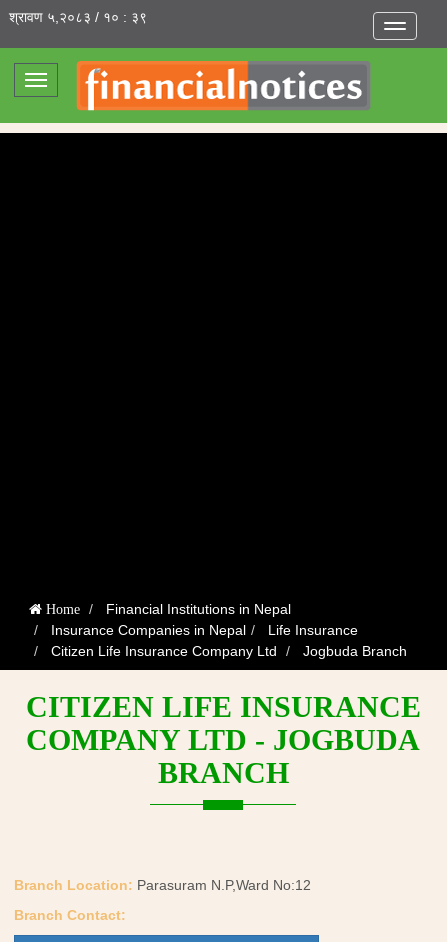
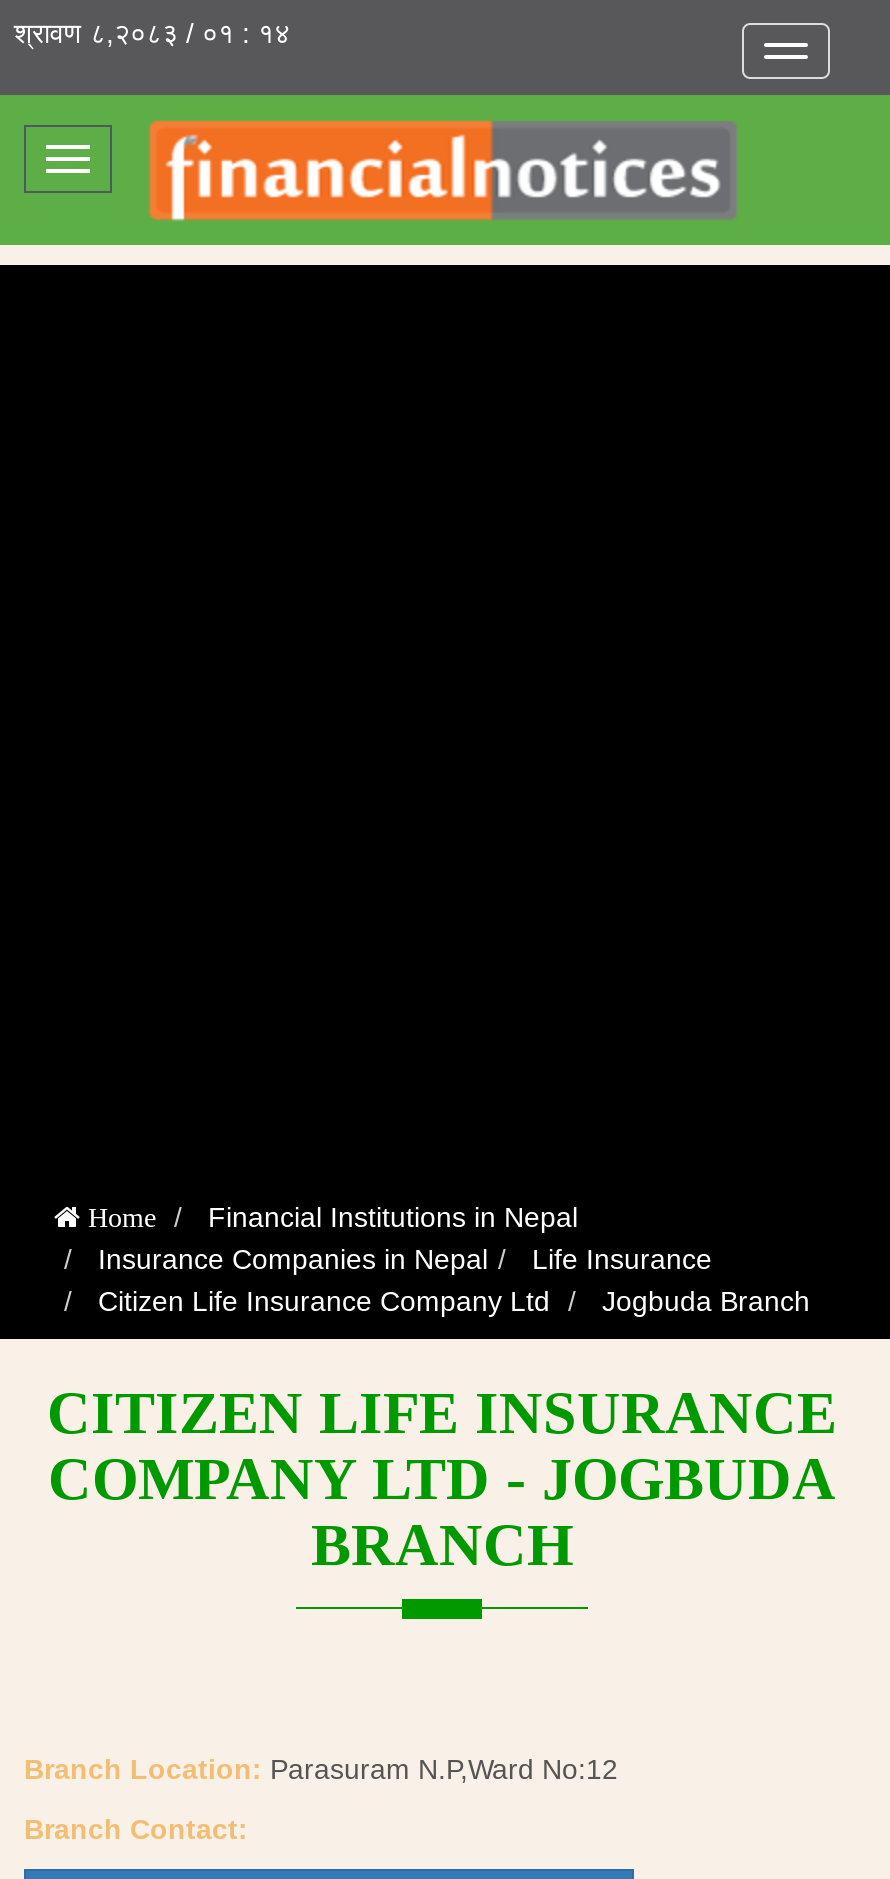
[9,9,147,25] श्रावण ५,२०८३ / १० : ३९ -> [14,17,290,49] श्रावण ८,२०८३ / ०१ : १४

